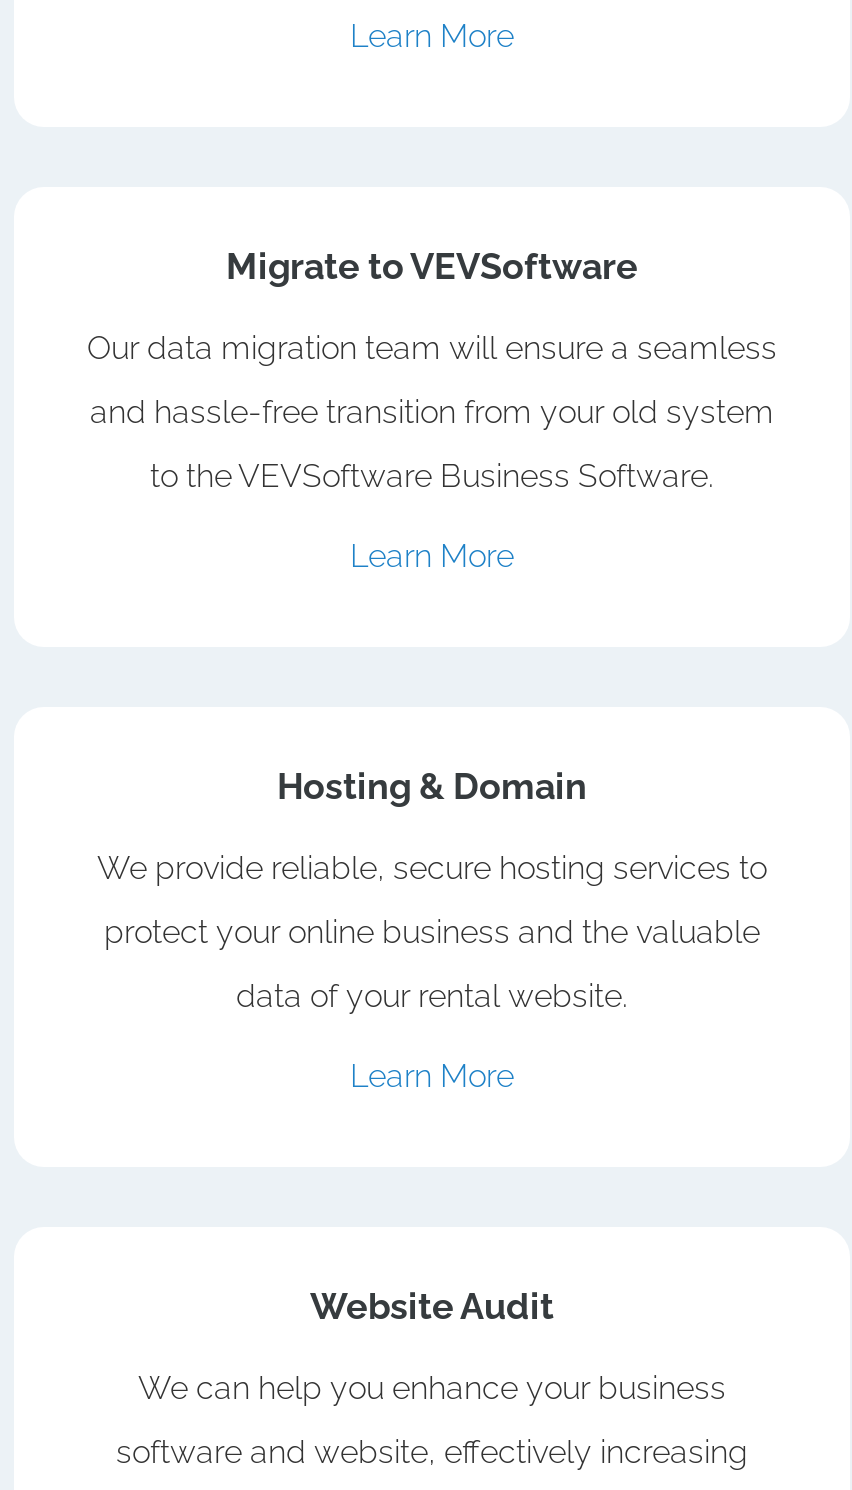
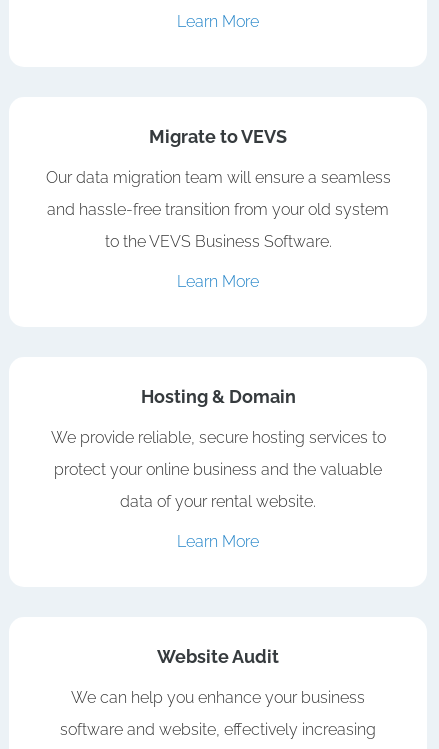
[226,245,638,287] Migrate to VEVSoftware -> [149,126,287,147] Migrate to VEVS
[150,457,714,495] to the VEVSoftware Business Software. -> [104,232,331,251] to the VEVS Business Software.

